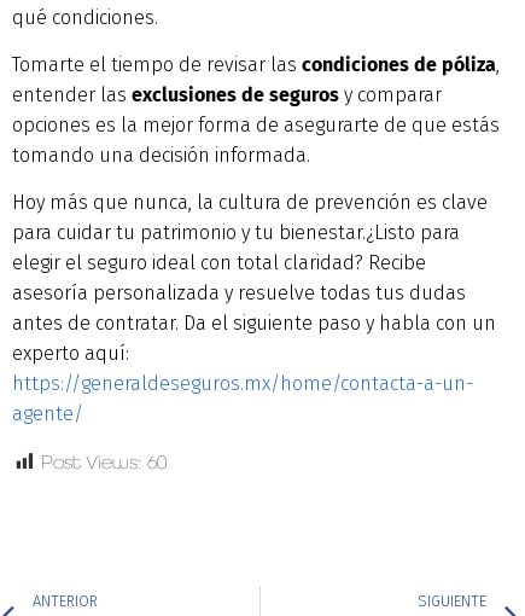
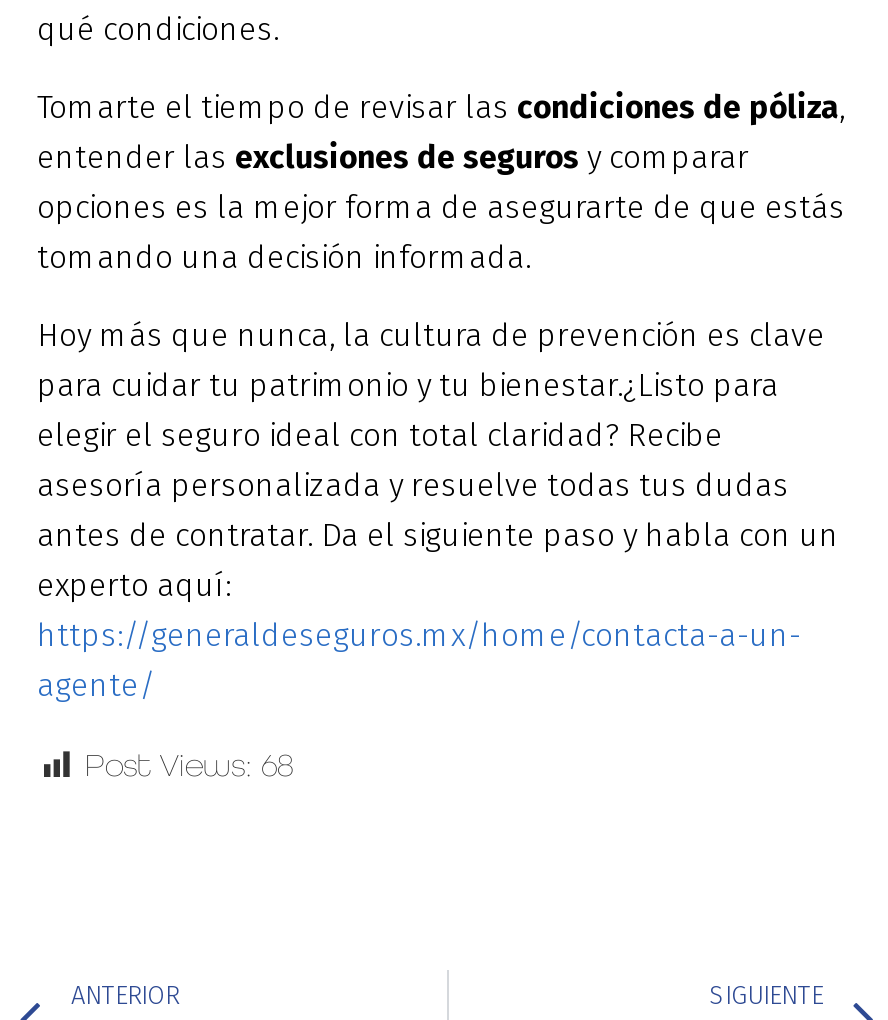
[41,450,167,473] Post Views: 60 -> [85,745,293,783] Post Views: 68

